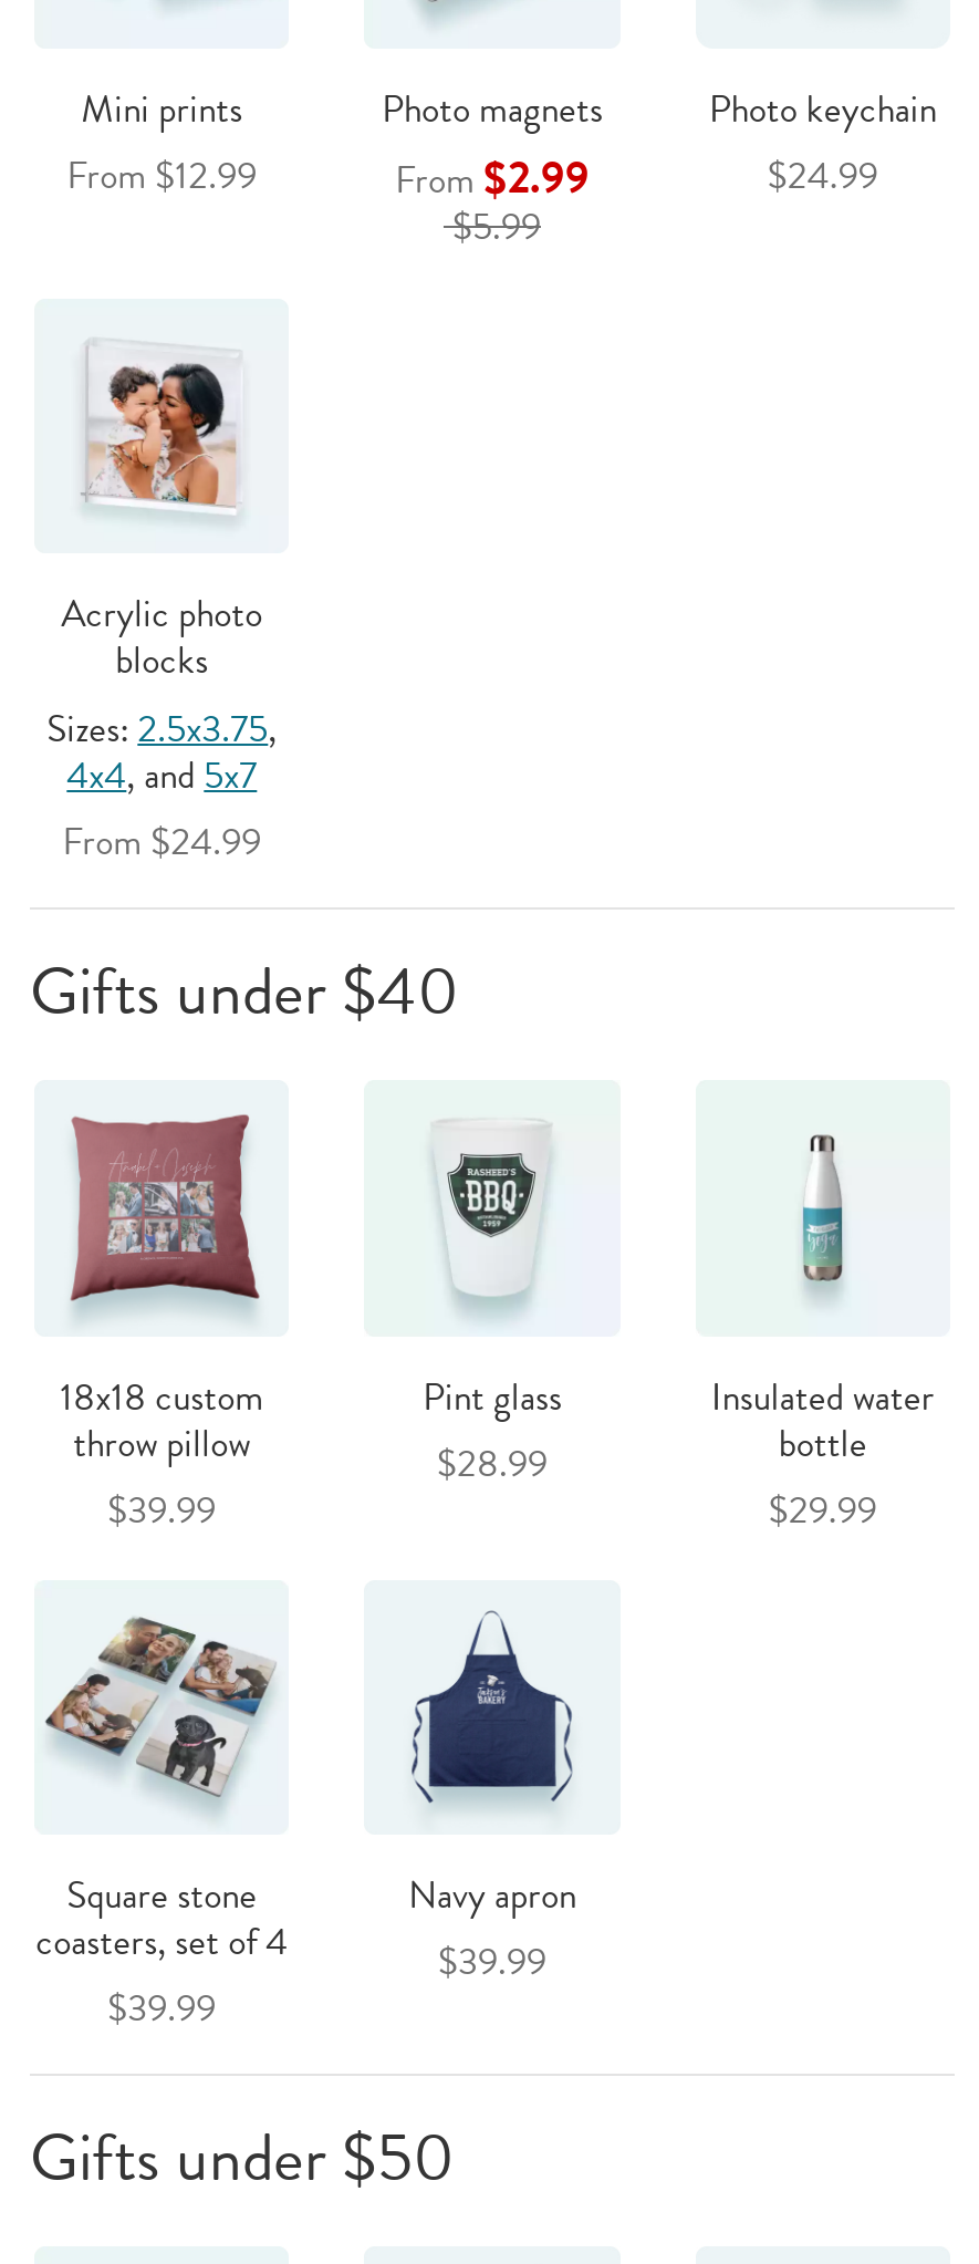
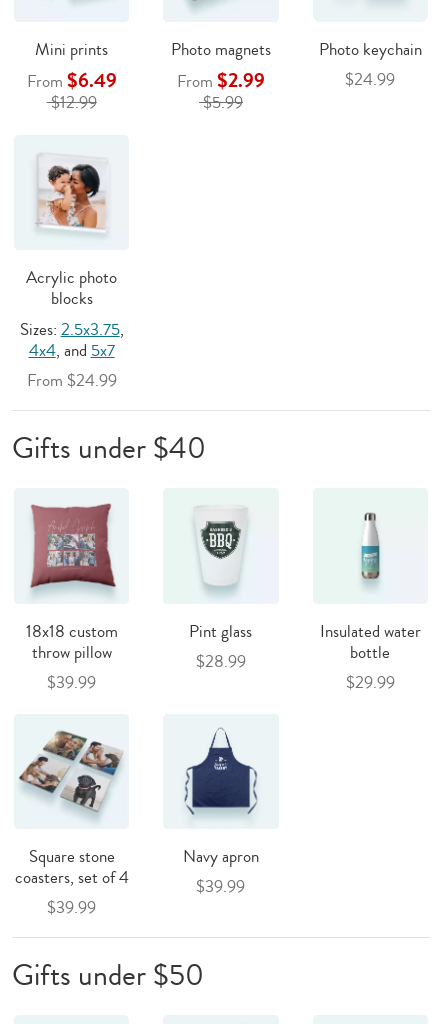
[67,148,257,203] From $12.99 -> [27,66,117,115] From $6.49 | $12.99

